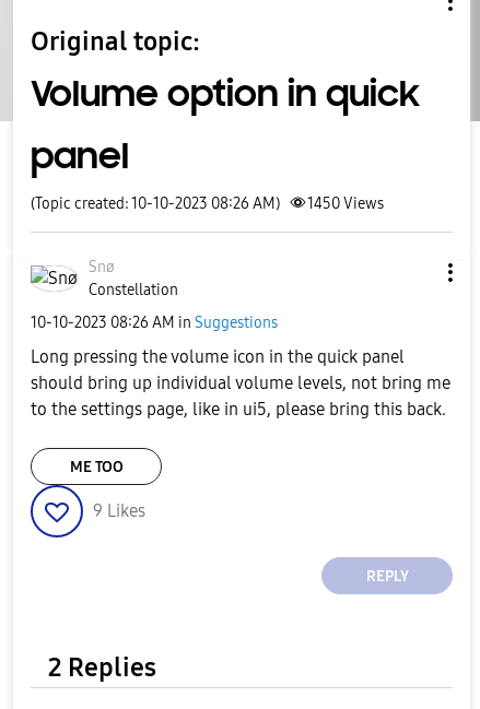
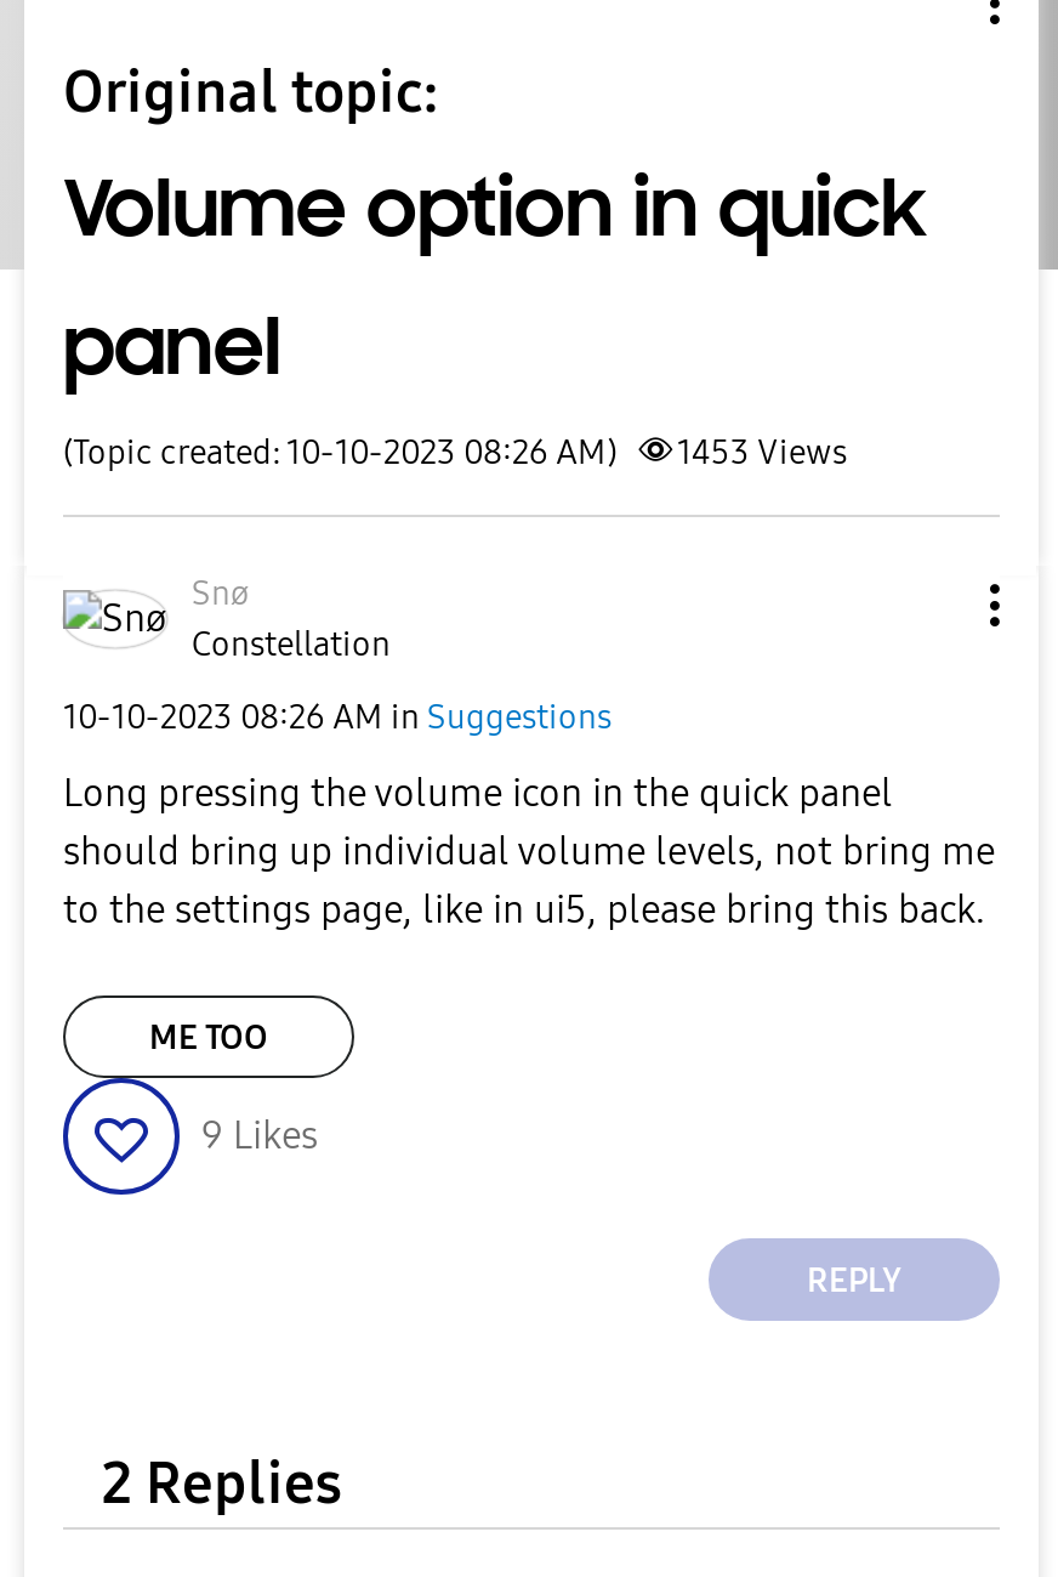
[31,194,384,213] (Topic created: 10-10-2023 08:26 AM) 1450 Views -> [63,432,847,473] (Topic created: 10-10-2023 08:26 AM) 1453 Views

